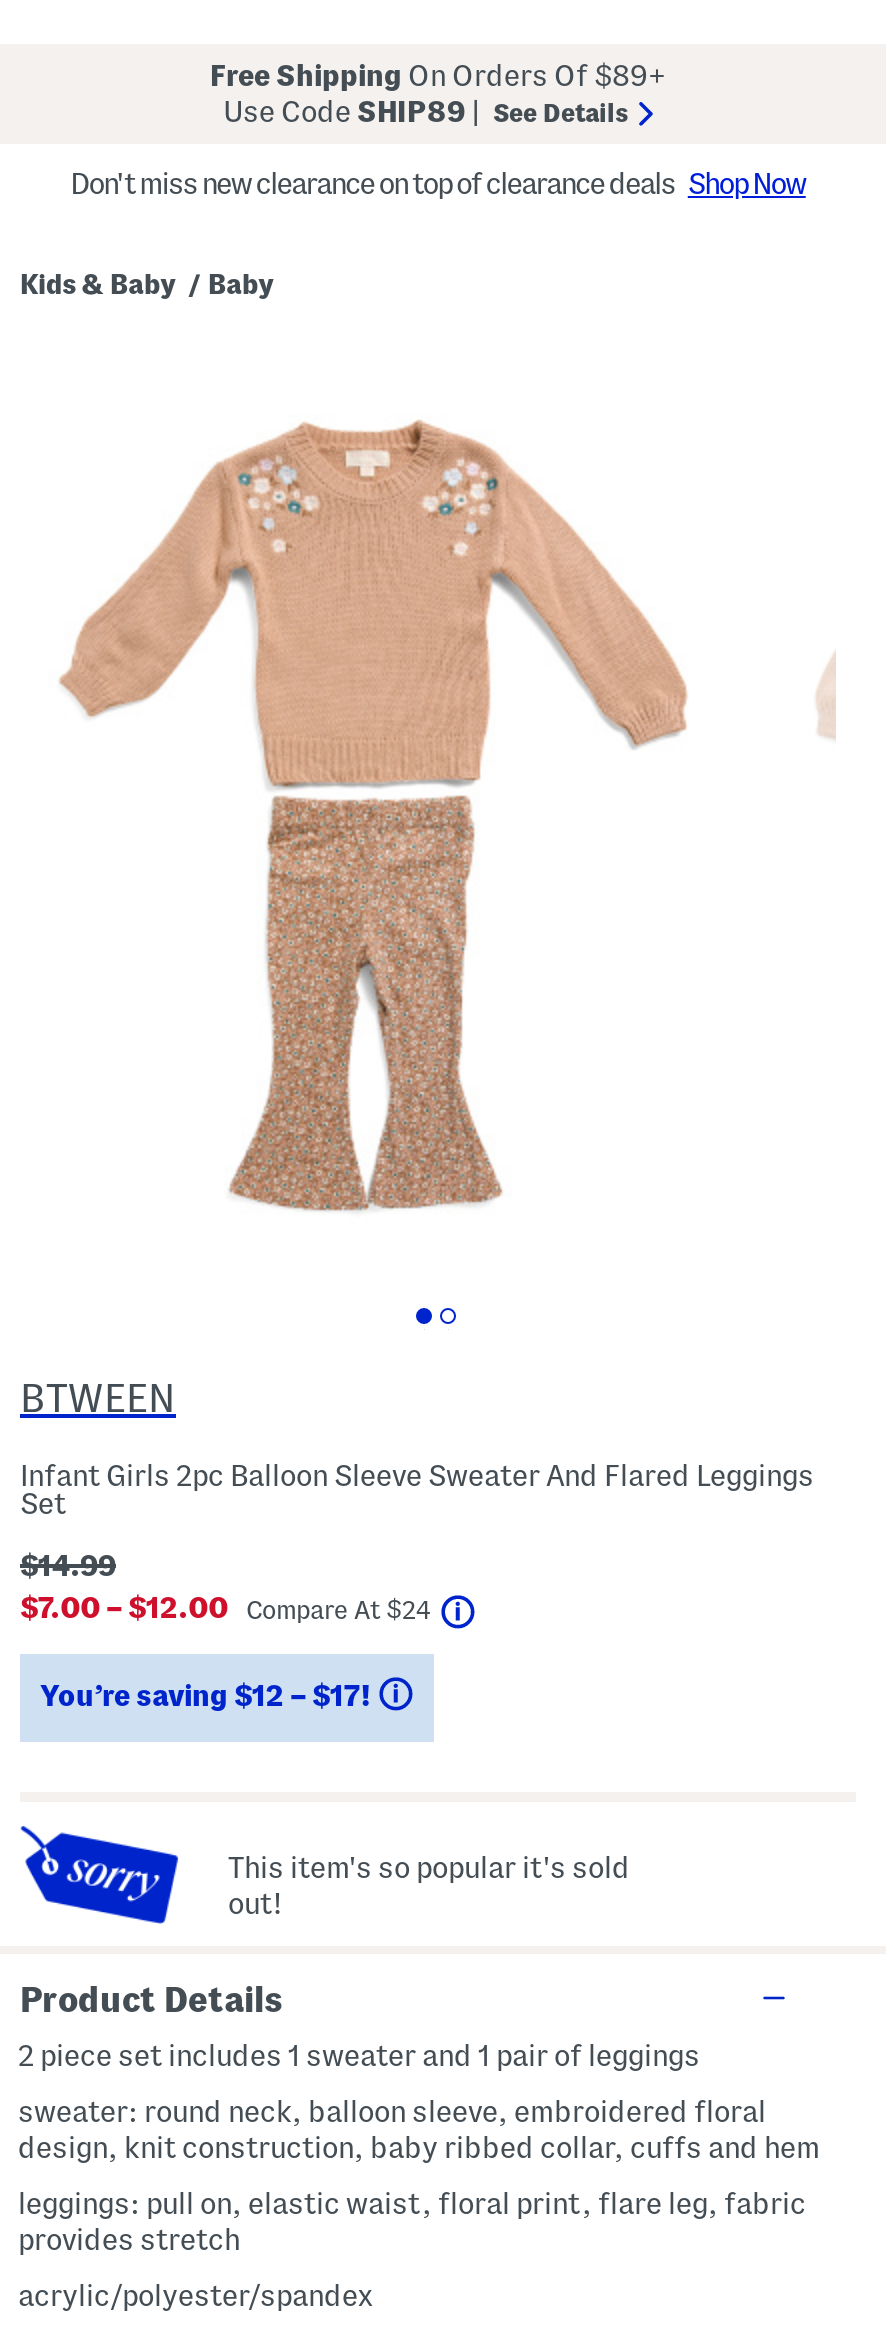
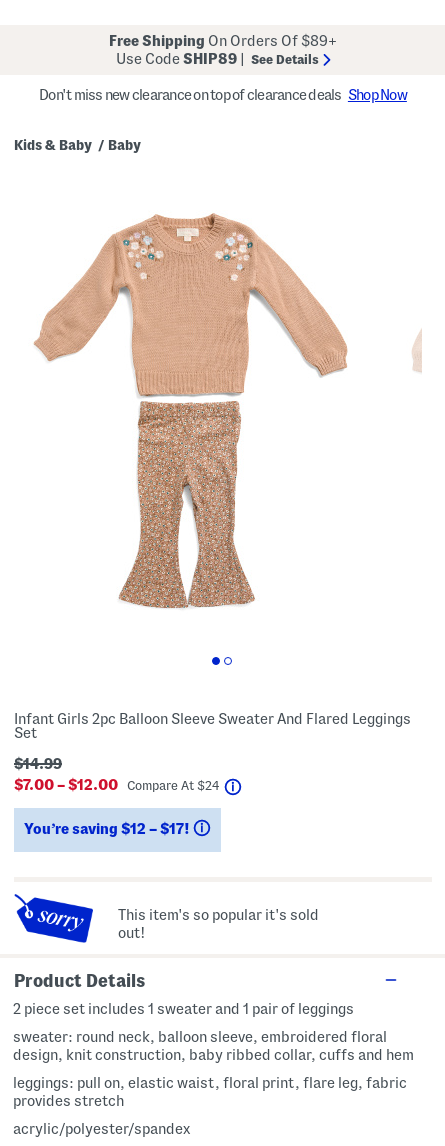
[20,1376,176,1420] BTWEEN -> none

